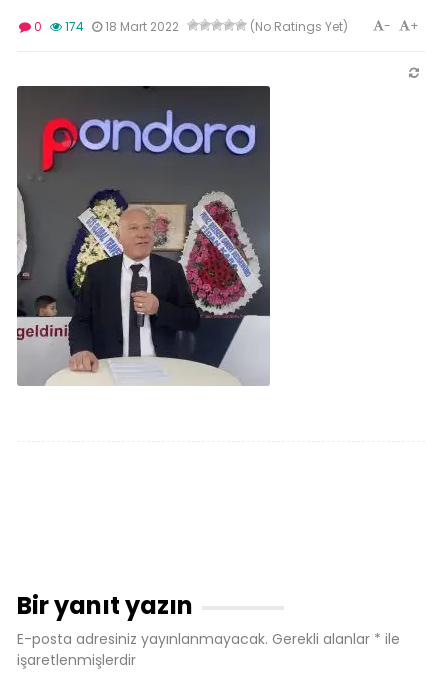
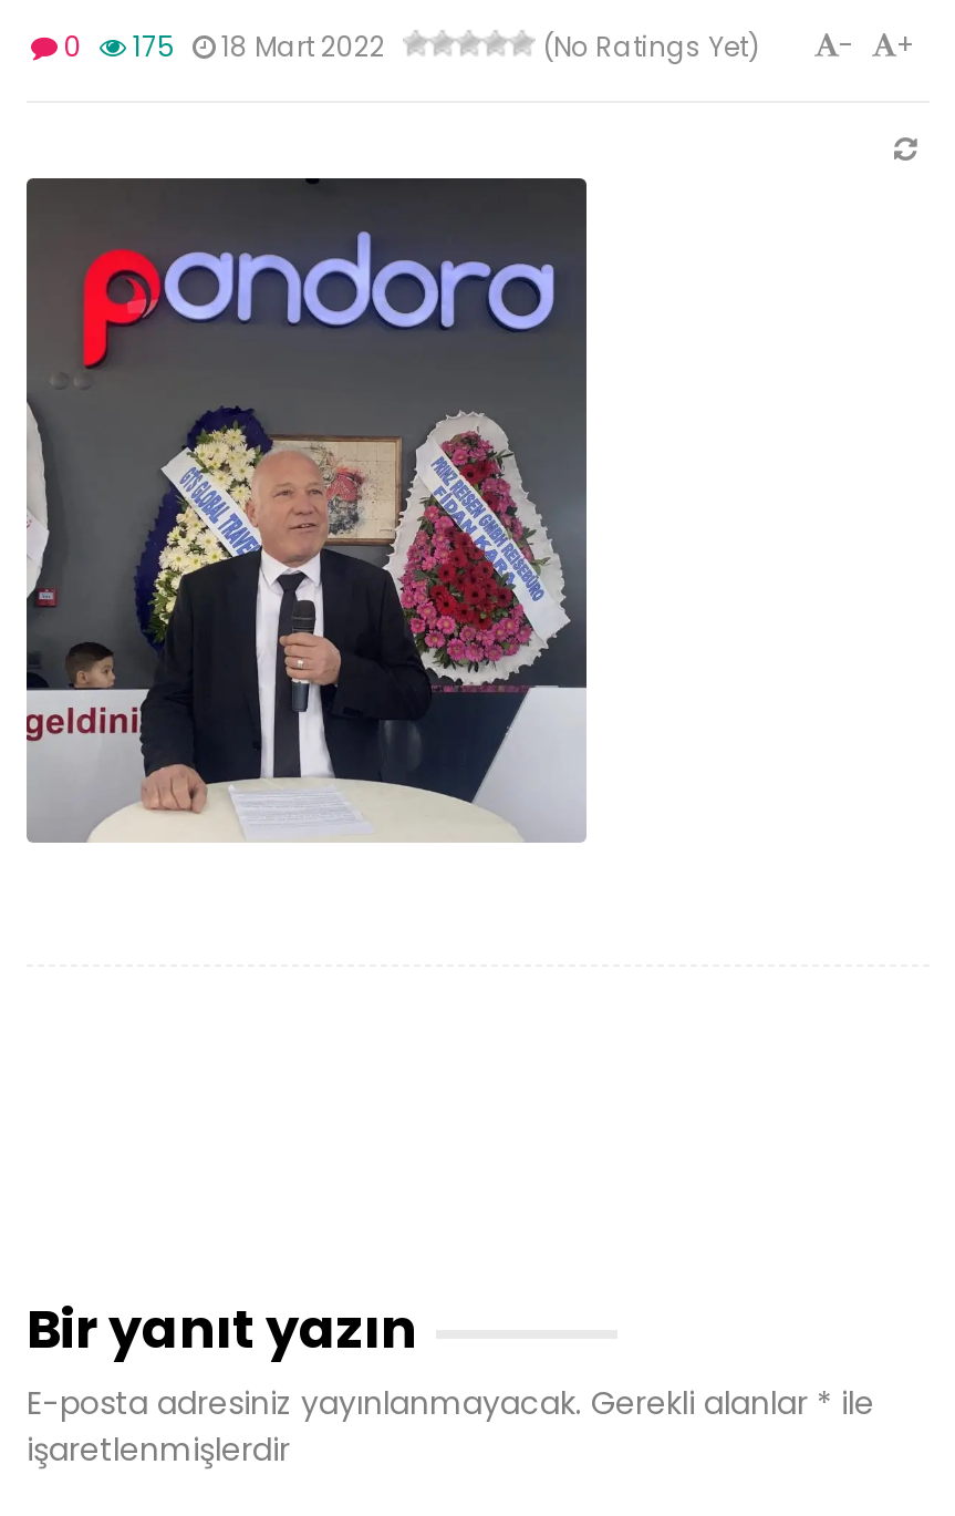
[31,18,179,35] 0 174 18 Mart 2022 -> [58,28,385,66] 0 175 18 Mart 2022

